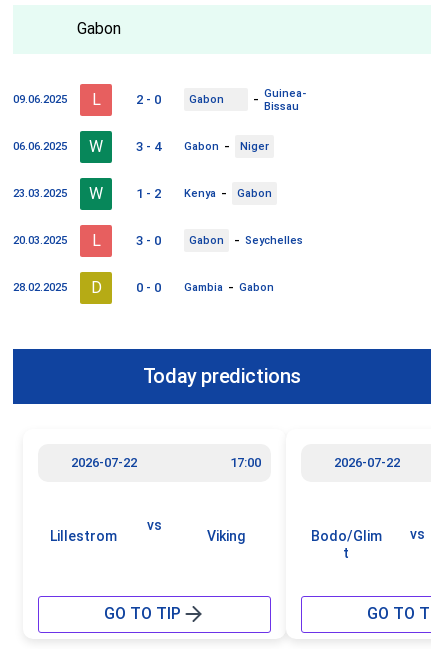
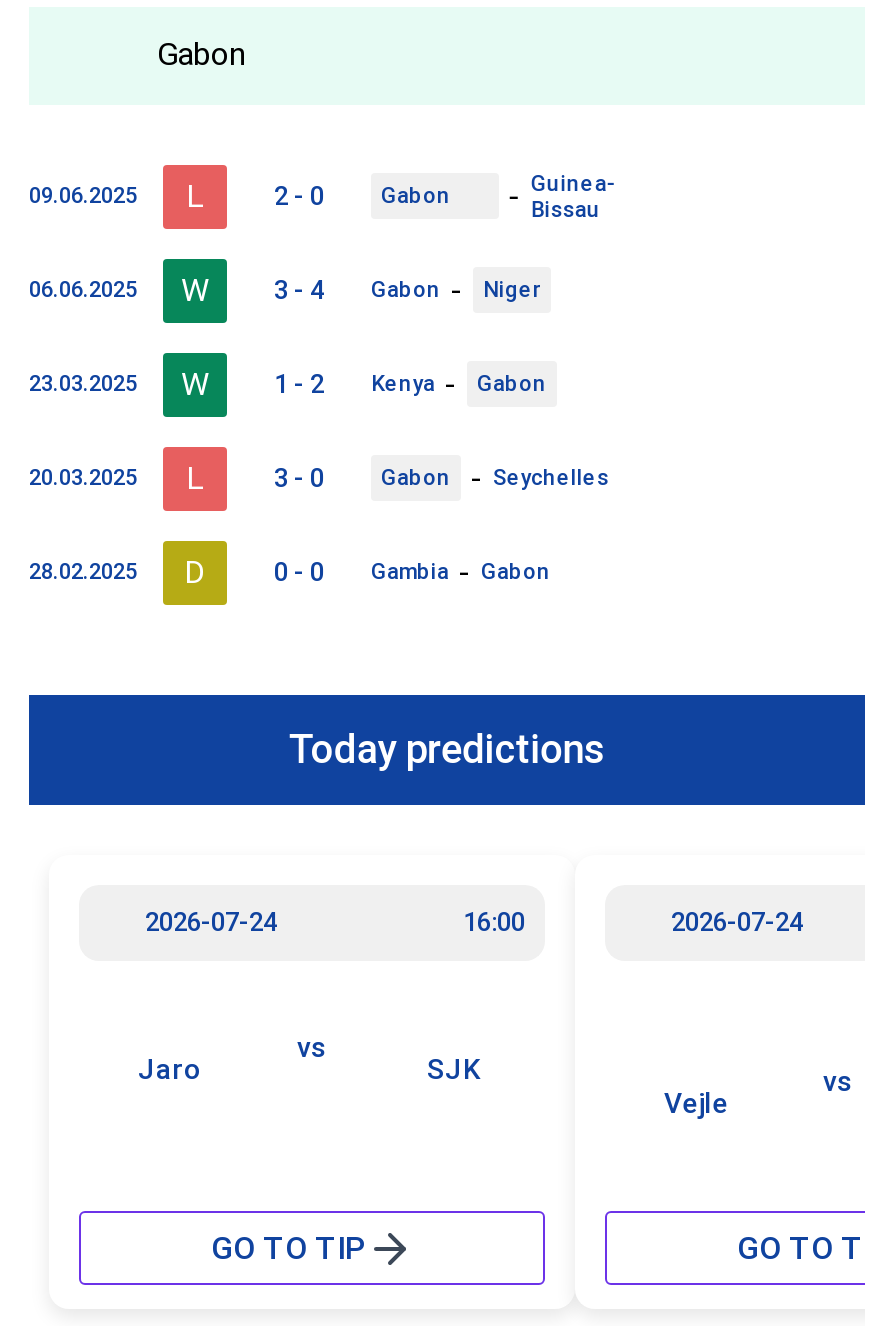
[71,454,261,469] 2026-07-22 | 17:00 -> [145,906,525,936] 2026-07-24 | 16:00
[334,454,400,469] 2026-07-22 -> [671,906,803,936] 2026-07-24
[50,527,117,543] Lillestrom -> [138,1052,202,1084] Jaro
[206,527,244,543] Viking -> [427,1052,481,1084] SJK
[311,527,382,560] Bodo/Glim | t -> [664,1086,728,1118] Vejle

